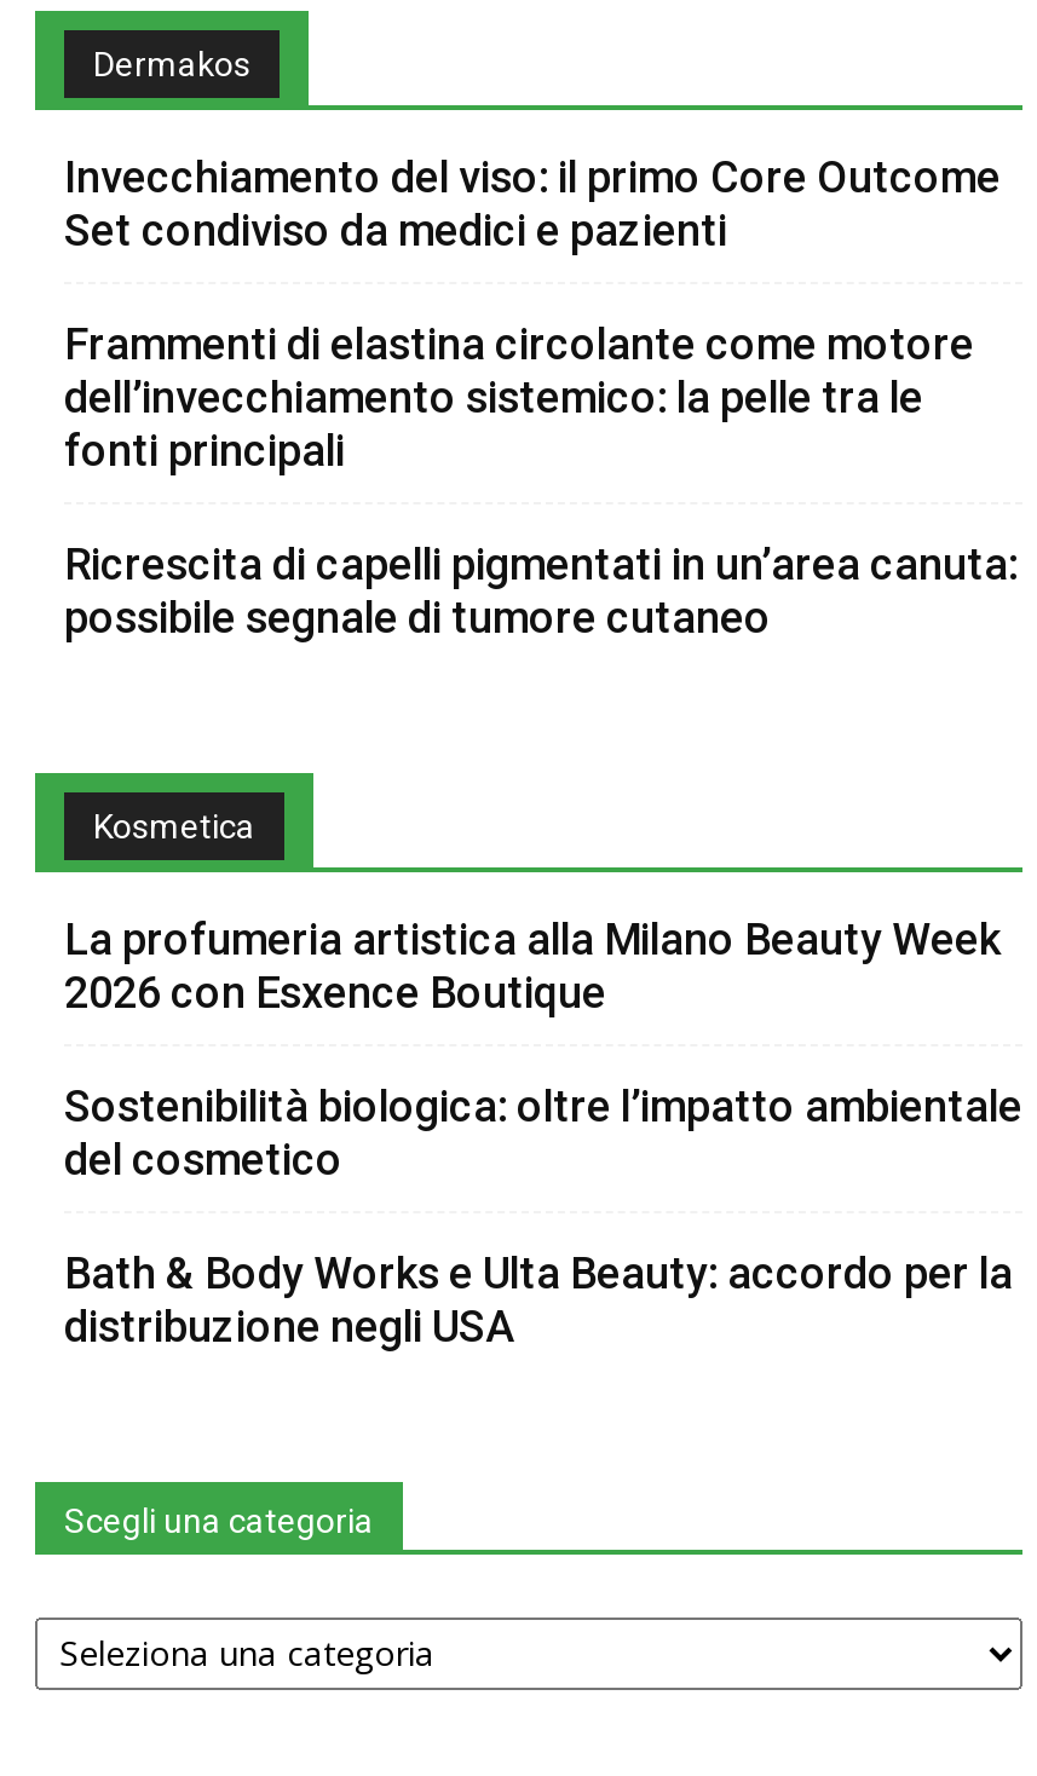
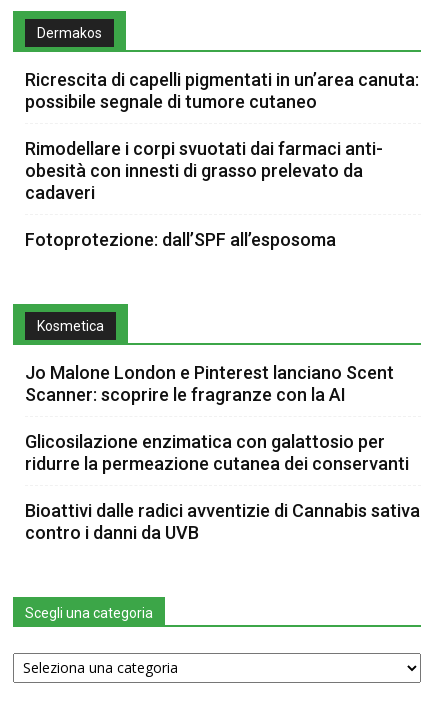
[64,150,1001,474] Invecchiamento del viso: il primo Core Outcome | Set condiviso da medici e pazienti | Frammenti di elastina circolante come motore | dell’invecchiamento sistemico: la pelle tra le | fonti principali -> none
moved [64,537,1018,641] -> [25,68,419,111]: Ricrescita di capelli pigmentati in un’area canuta: | possibile segnale di tumore cutaneo
none -> [25,137,383,249] Rimodellare i corpi svuotati dai farmaci anti- | obesità con innesti di grasso prelevato da | cadaveri | Fotoprotezione: dall’SPF all’esposoma
[64,912,1001,1016] La profumeria artistica alla Milano Beauty Week | 2026 con Esxence Boutique -> [25,361,394,404] Jo Malone London e Pinterest lanciano Scent | Scanner: scoprire le fragranze con la AI
[64,1079,1022,1183] Sostenibilità biologica: oltre l’impatto ambientale | del cosmetico -> [25,430,409,473] Glicosilazione enzimatica con galattosio per | ridurre la permeazione cutanea dei conservanti
[64,1246,1013,1350] Bath & Body Works e Ulta Beauty: accordo per la | distribuzione negli USA -> [25,499,420,542] Bioattivi dalle radici avventizie di Cannabis sativa | contro i danni da UVB

